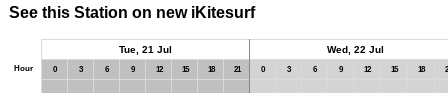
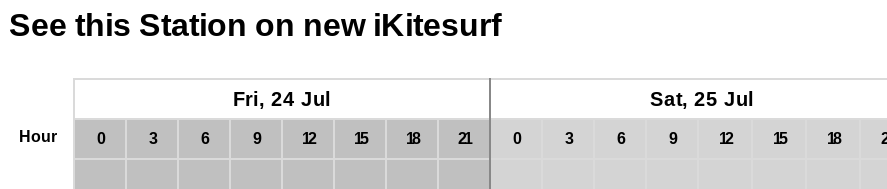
[119,44,172,55] Tue, 21 Jul -> [233,88,331,110] Fri, 24 Jul
[327,44,384,55] Wed, 22 Jul -> [650,88,754,110] Sat, 25 Jul

